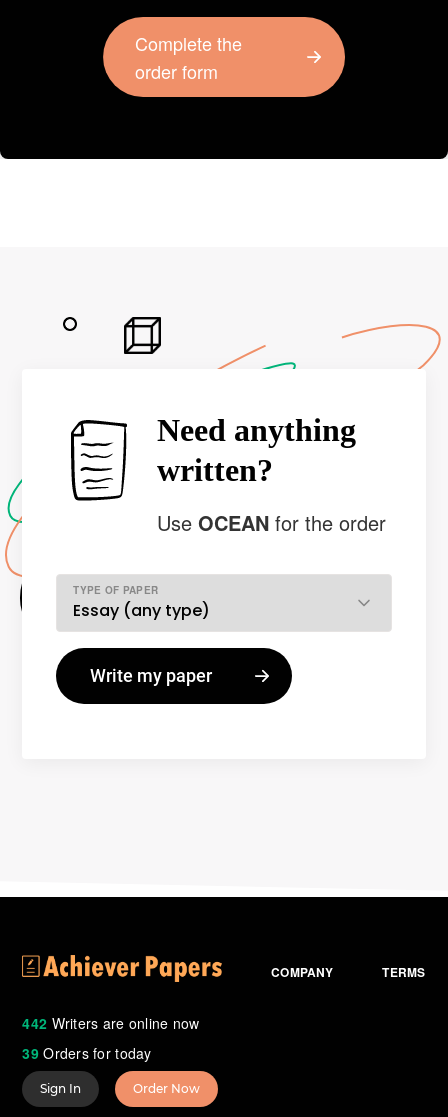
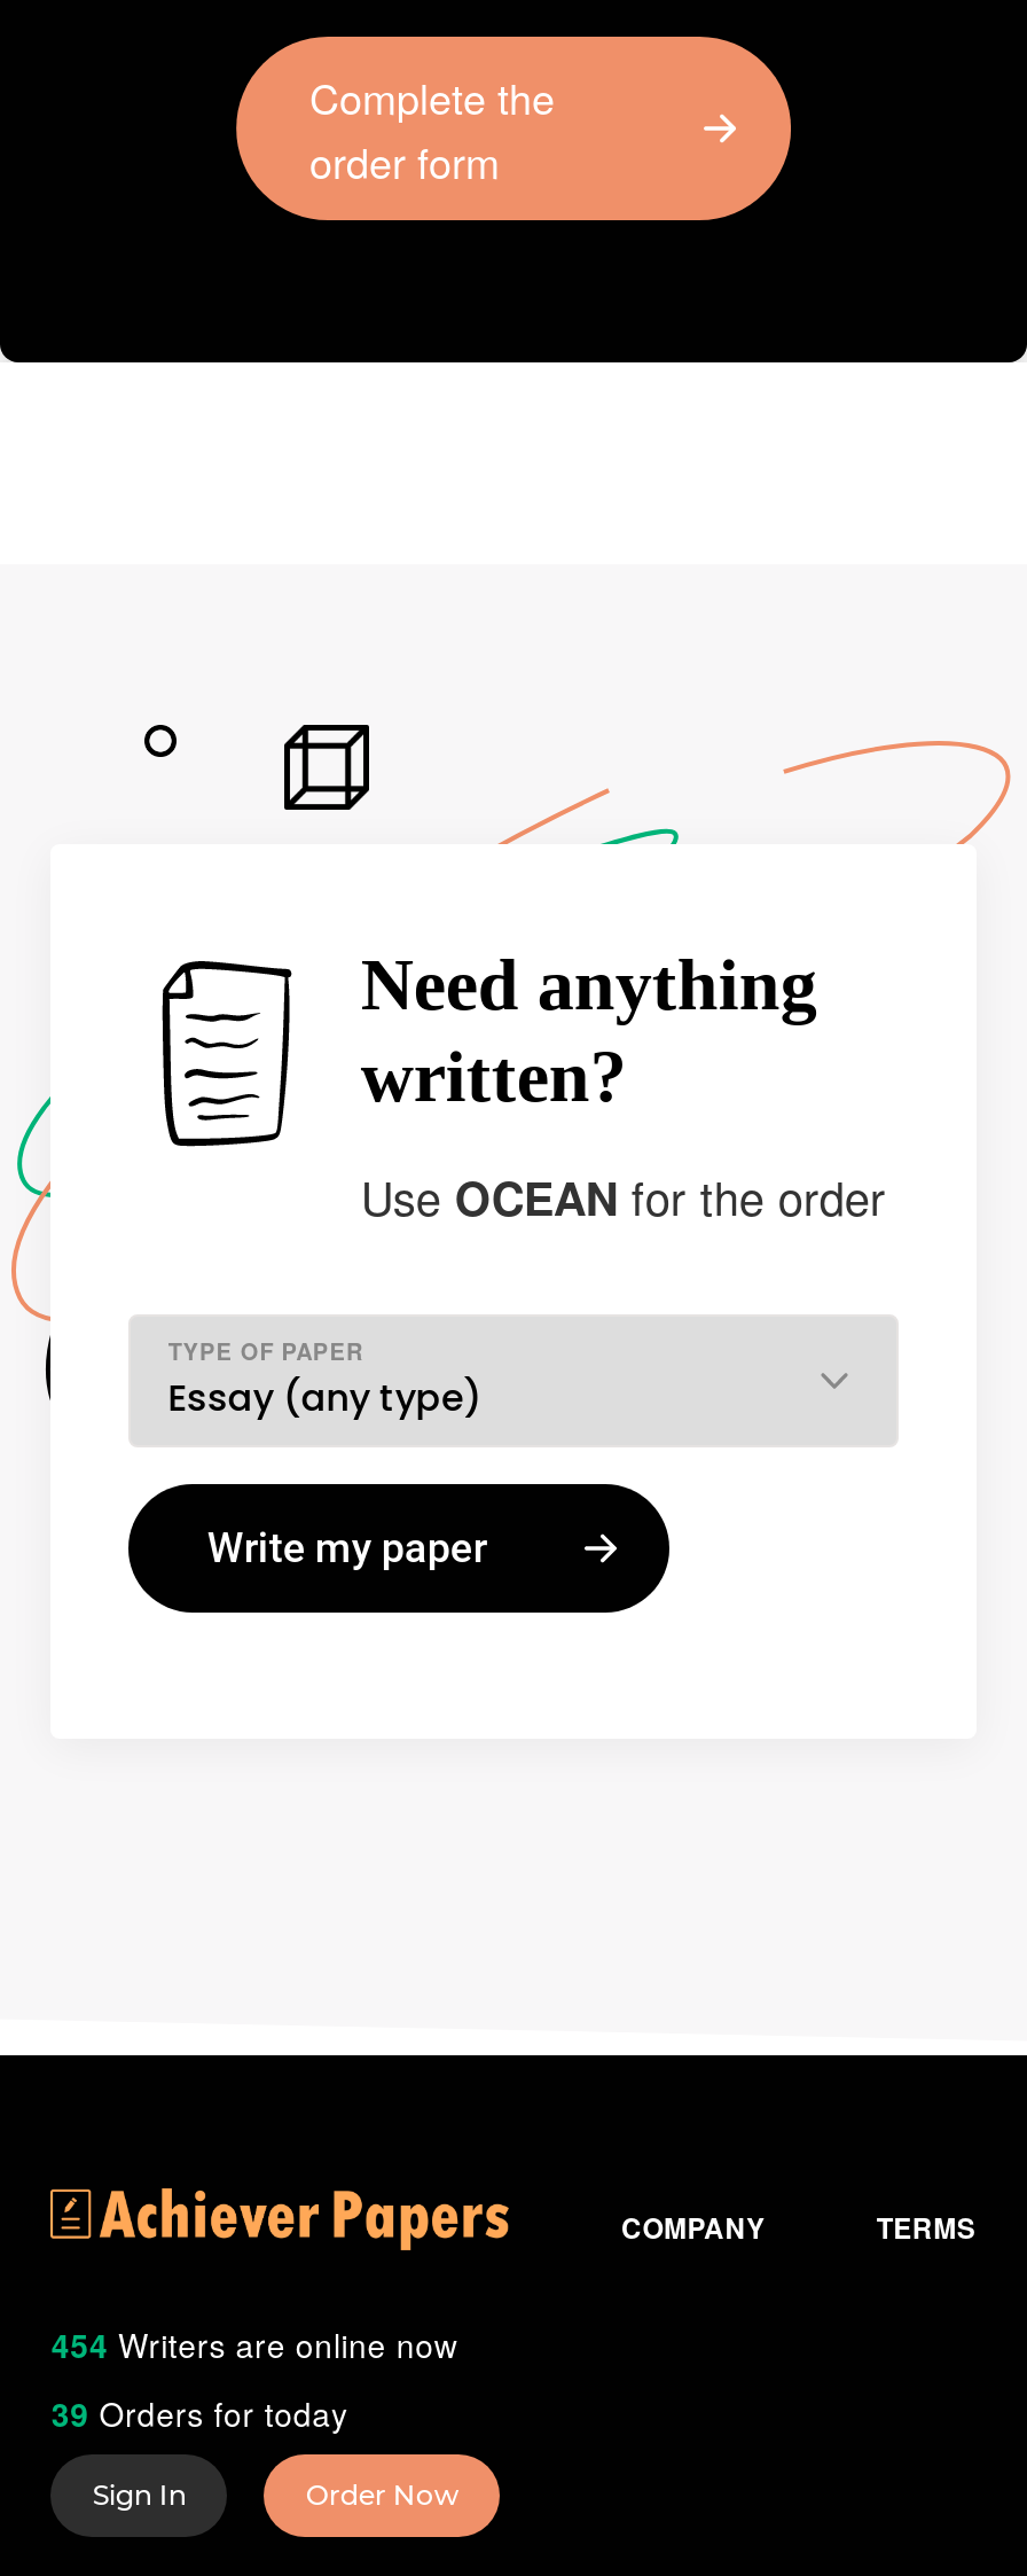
[22,1012,200,1032] 442 Writers are online now -> [51,2320,458,2366] 454 Writers are online now

